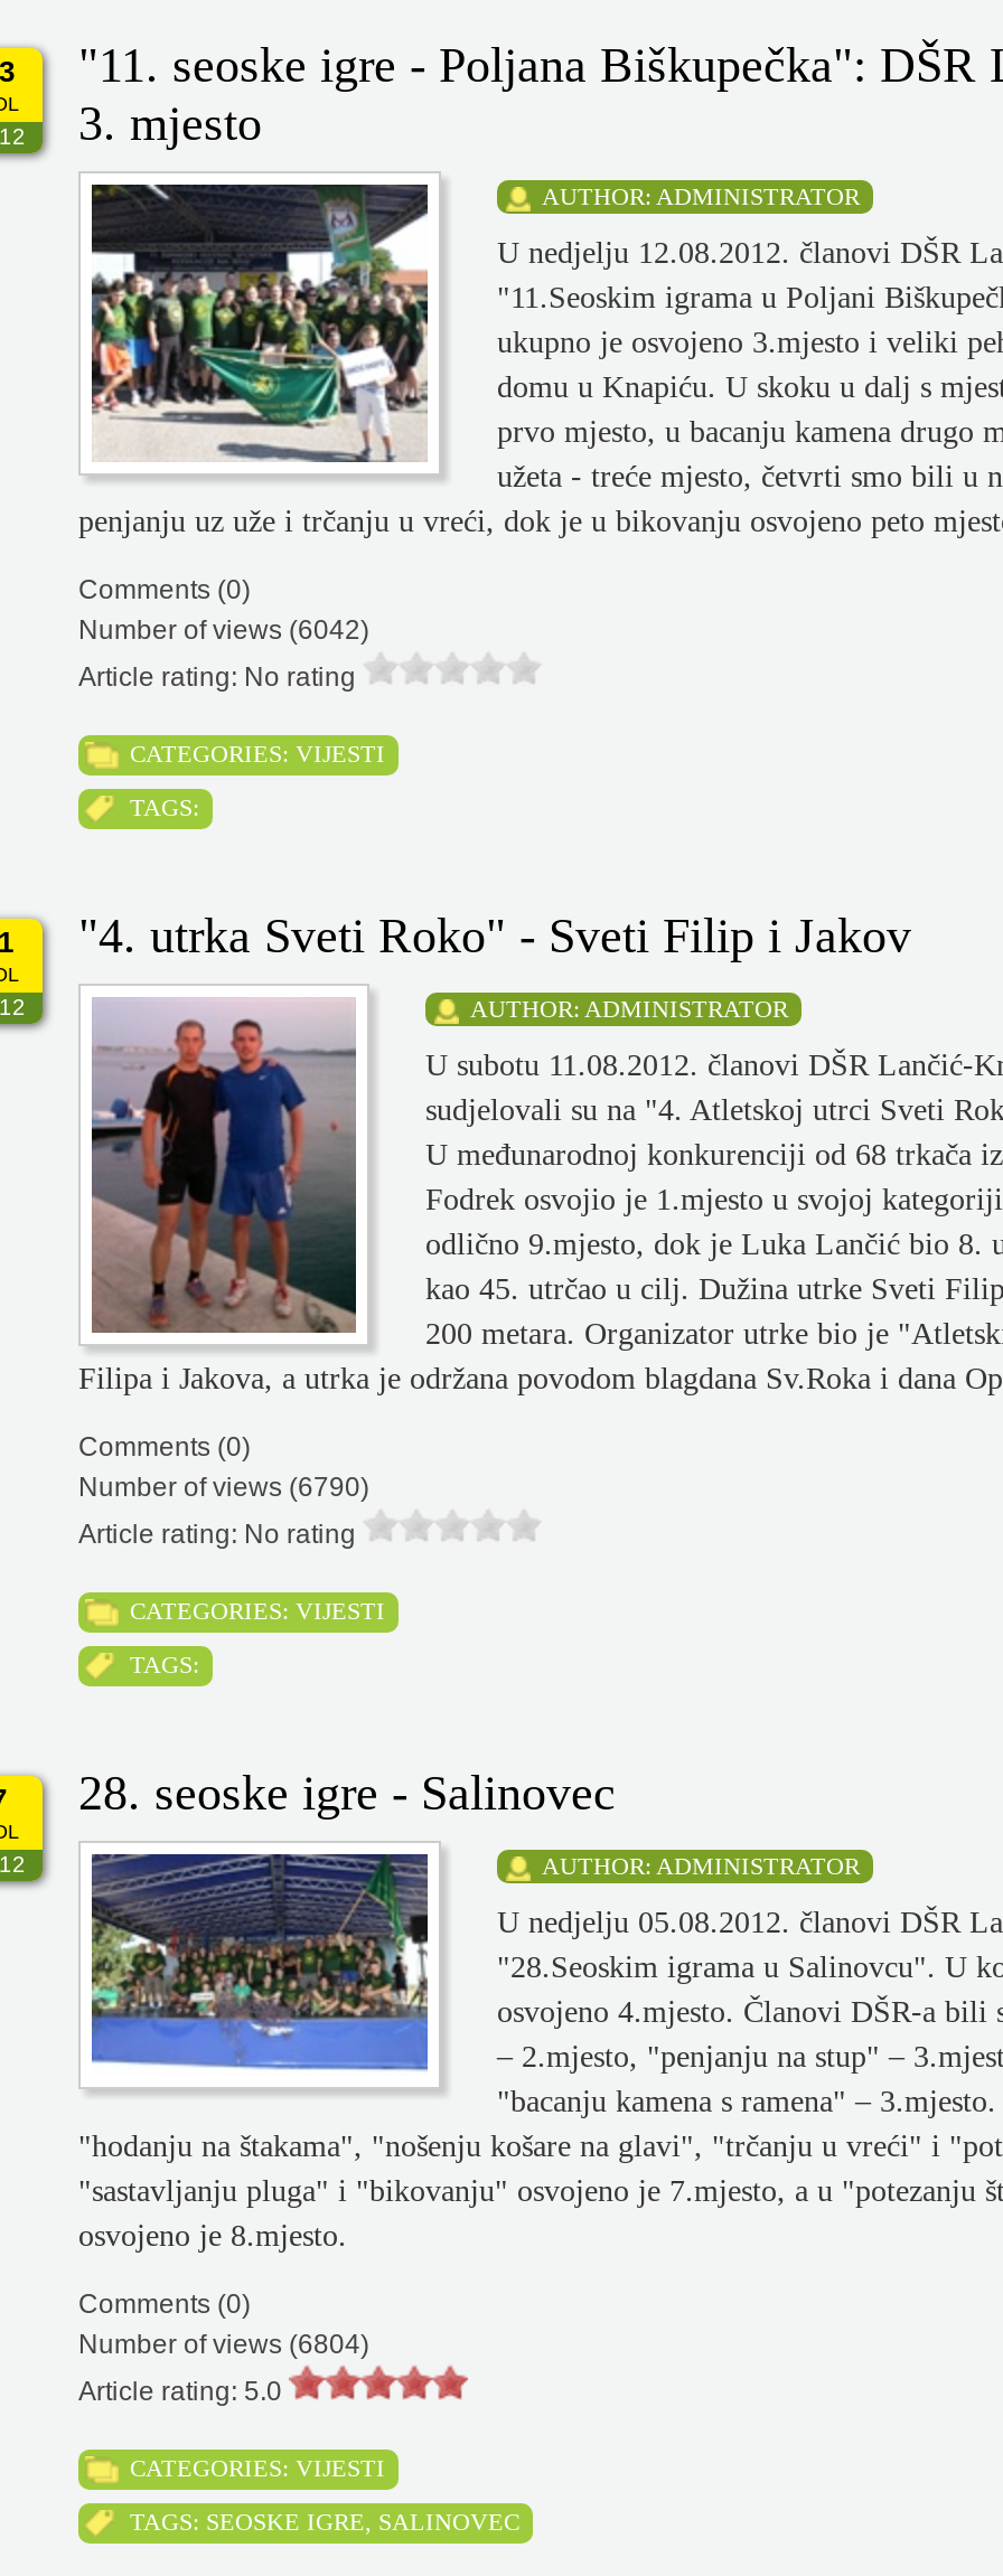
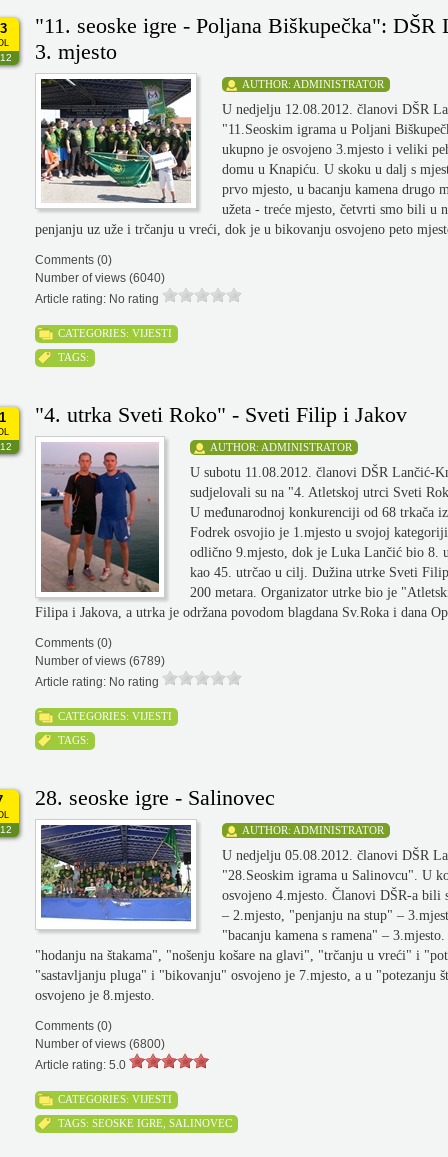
[78,614,369,646] Number of views (6042) -> [35,271,165,285] Number of views (6040)
[78,1472,369,1503] Number of views (6790) -> [35,654,165,668] Number of views (6789)
[78,2329,369,2360] Number of views (6804) -> [35,1037,165,1051] Number of views (6800)

